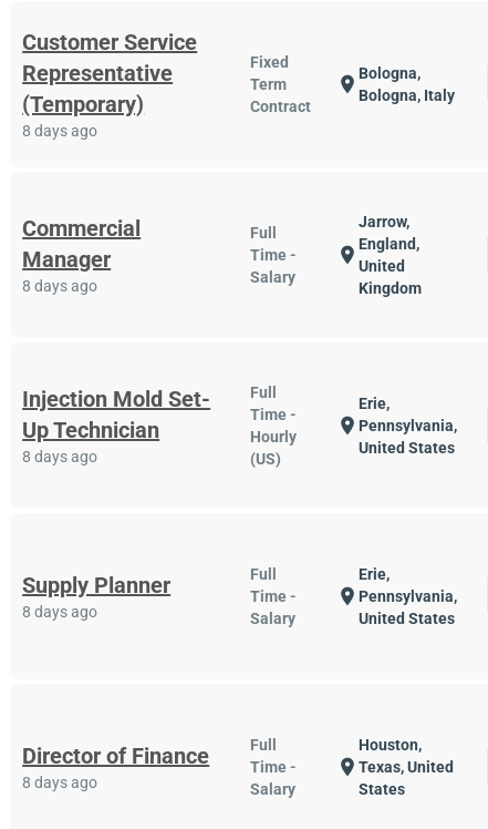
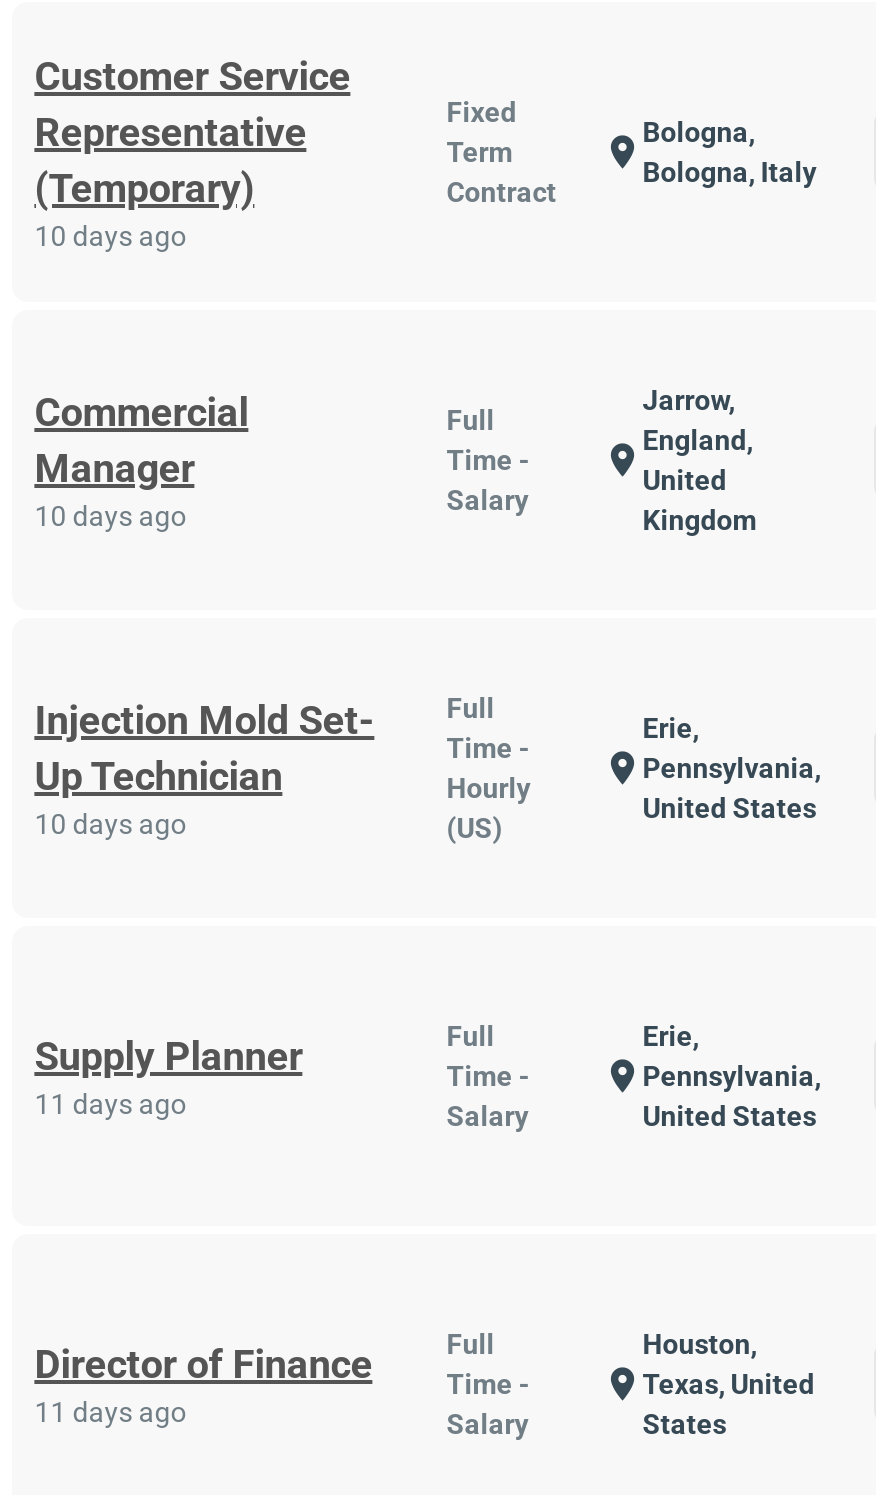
[22,122,98,140] 8 days ago -> [34,220,186,252] 10 days ago
[22,277,98,295] 8 days ago -> [34,500,186,532] 10 days ago
[22,448,98,465] 8 days ago -> [34,808,186,840] 10 days ago
[22,603,98,621] 8 days ago -> [34,1088,186,1120] 11 days ago
[22,774,98,791] 8 days ago -> [34,1396,186,1428] 11 days ago

